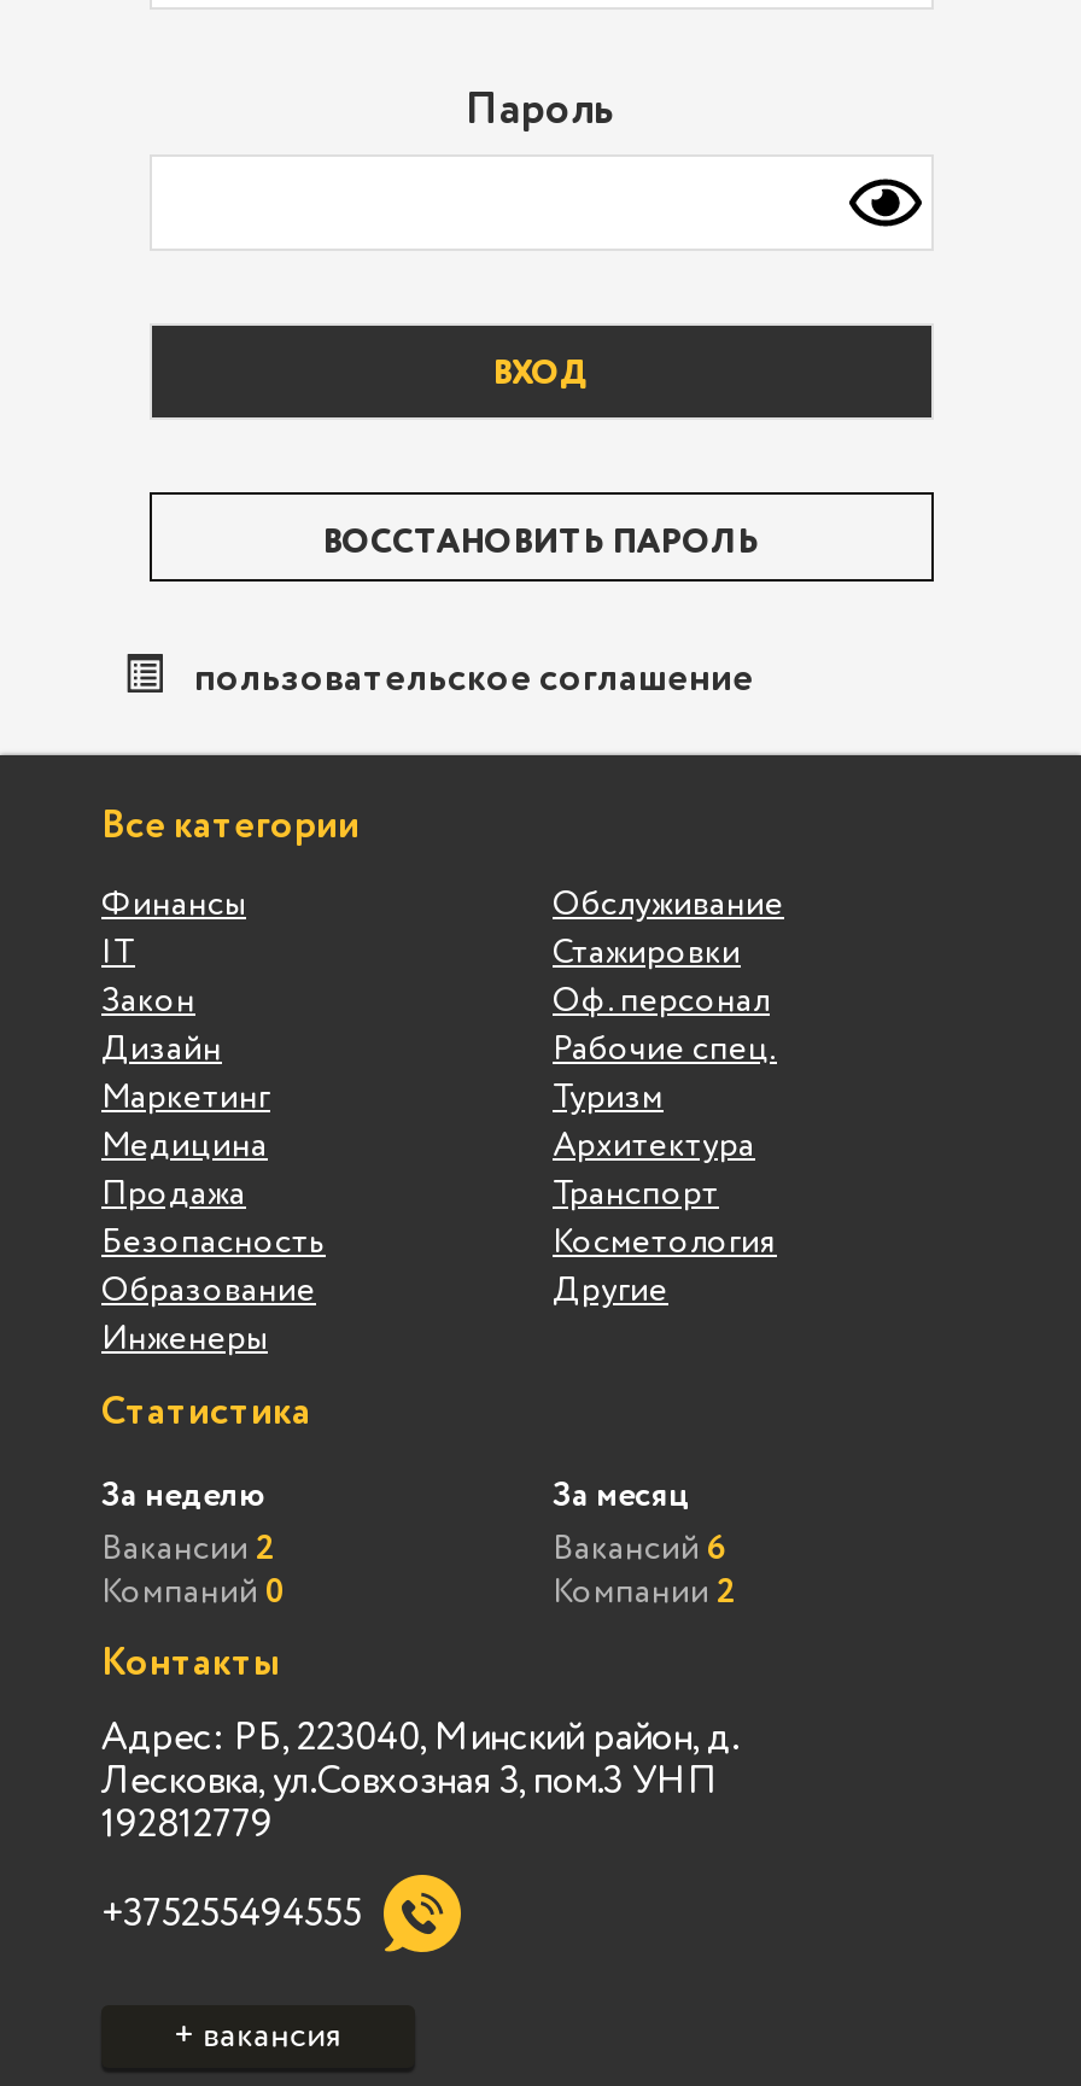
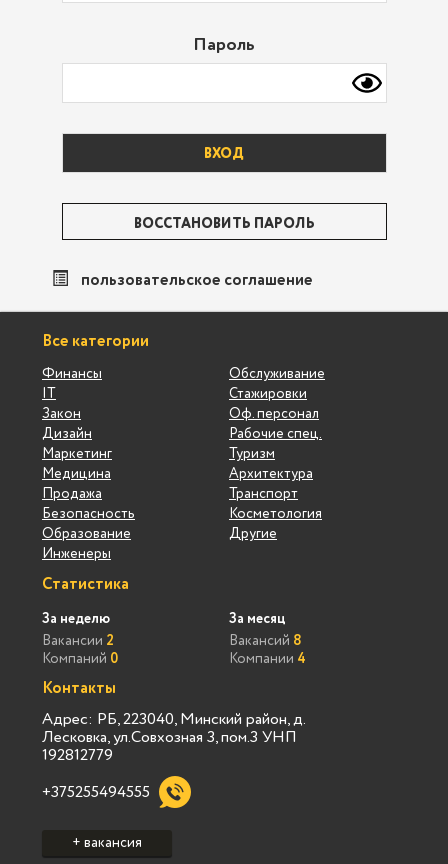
[553,1532,726,1566] Вакансий 6 -> [229,634,302,648] Вакансий 8
[553,1576,736,1610] Компании 2 -> [229,652,306,666] Компании 4

